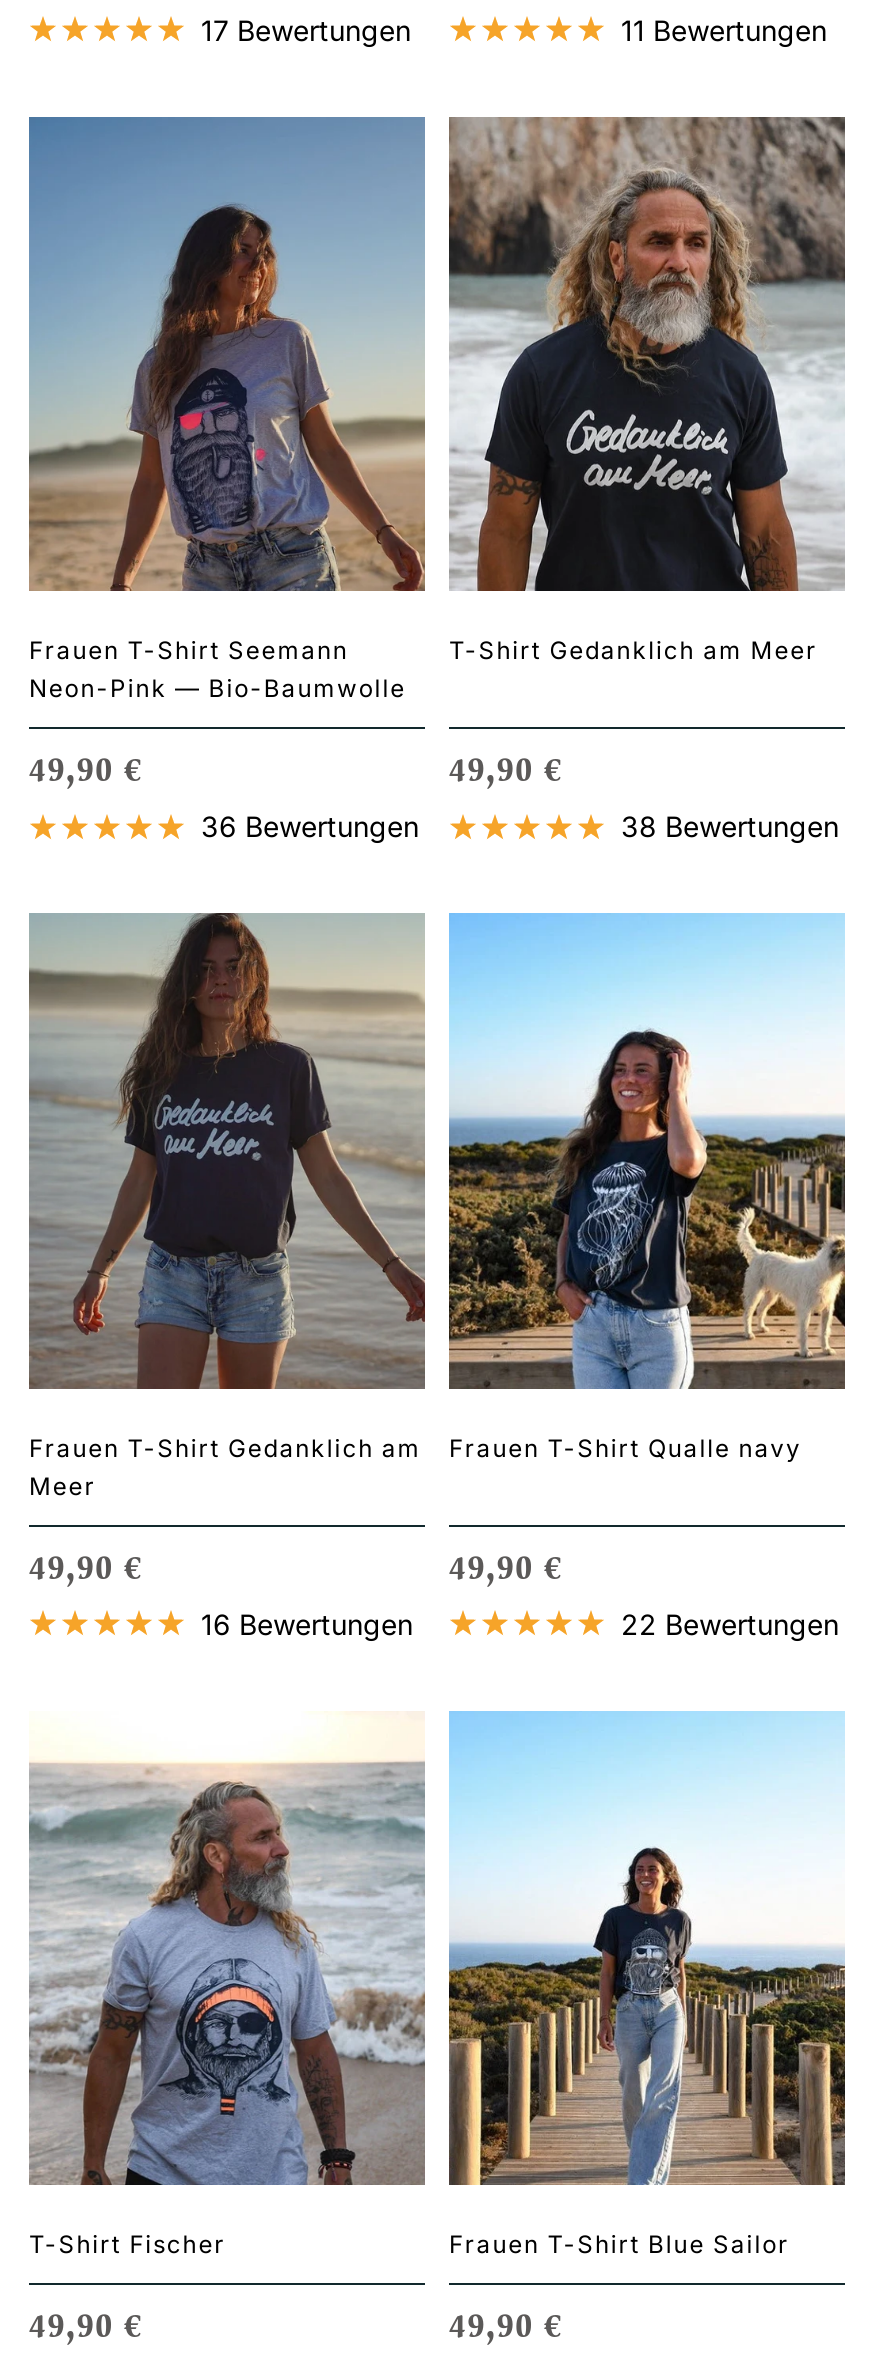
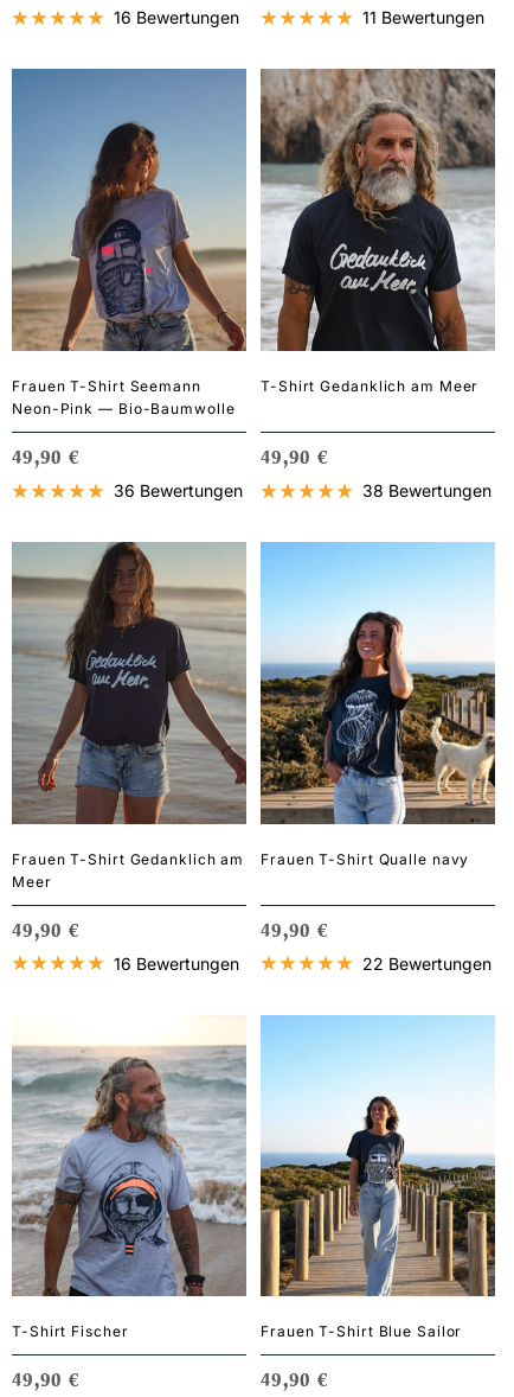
[201,12,411,46] 17 Bewertungen -> [114,8,239,28] 16 Bewertungen

